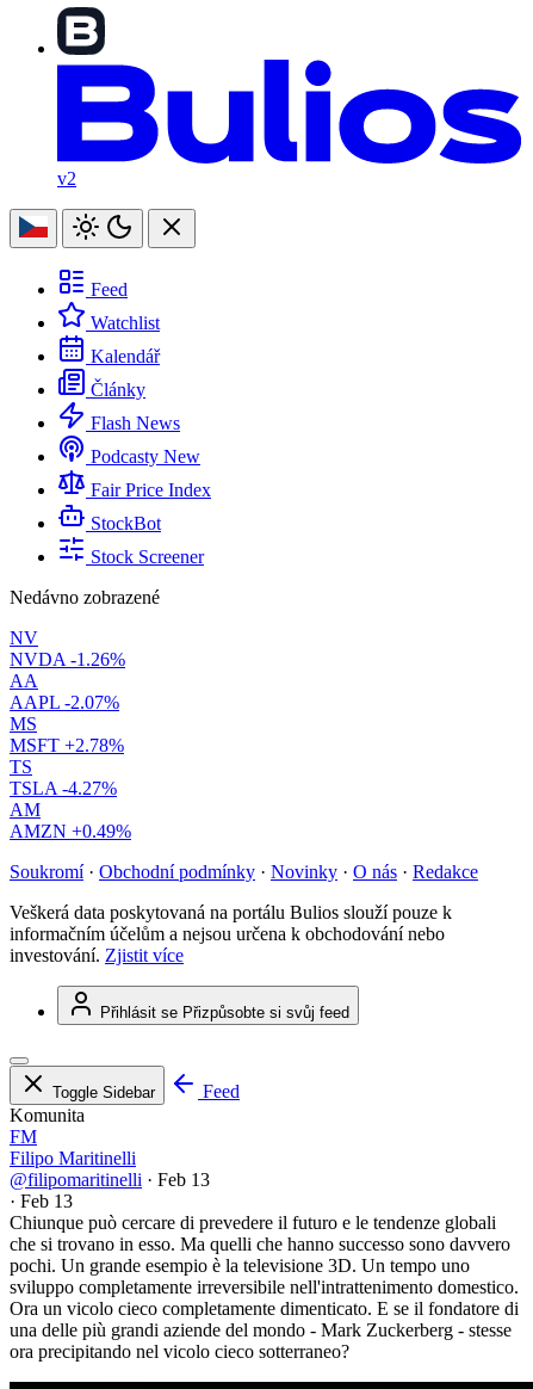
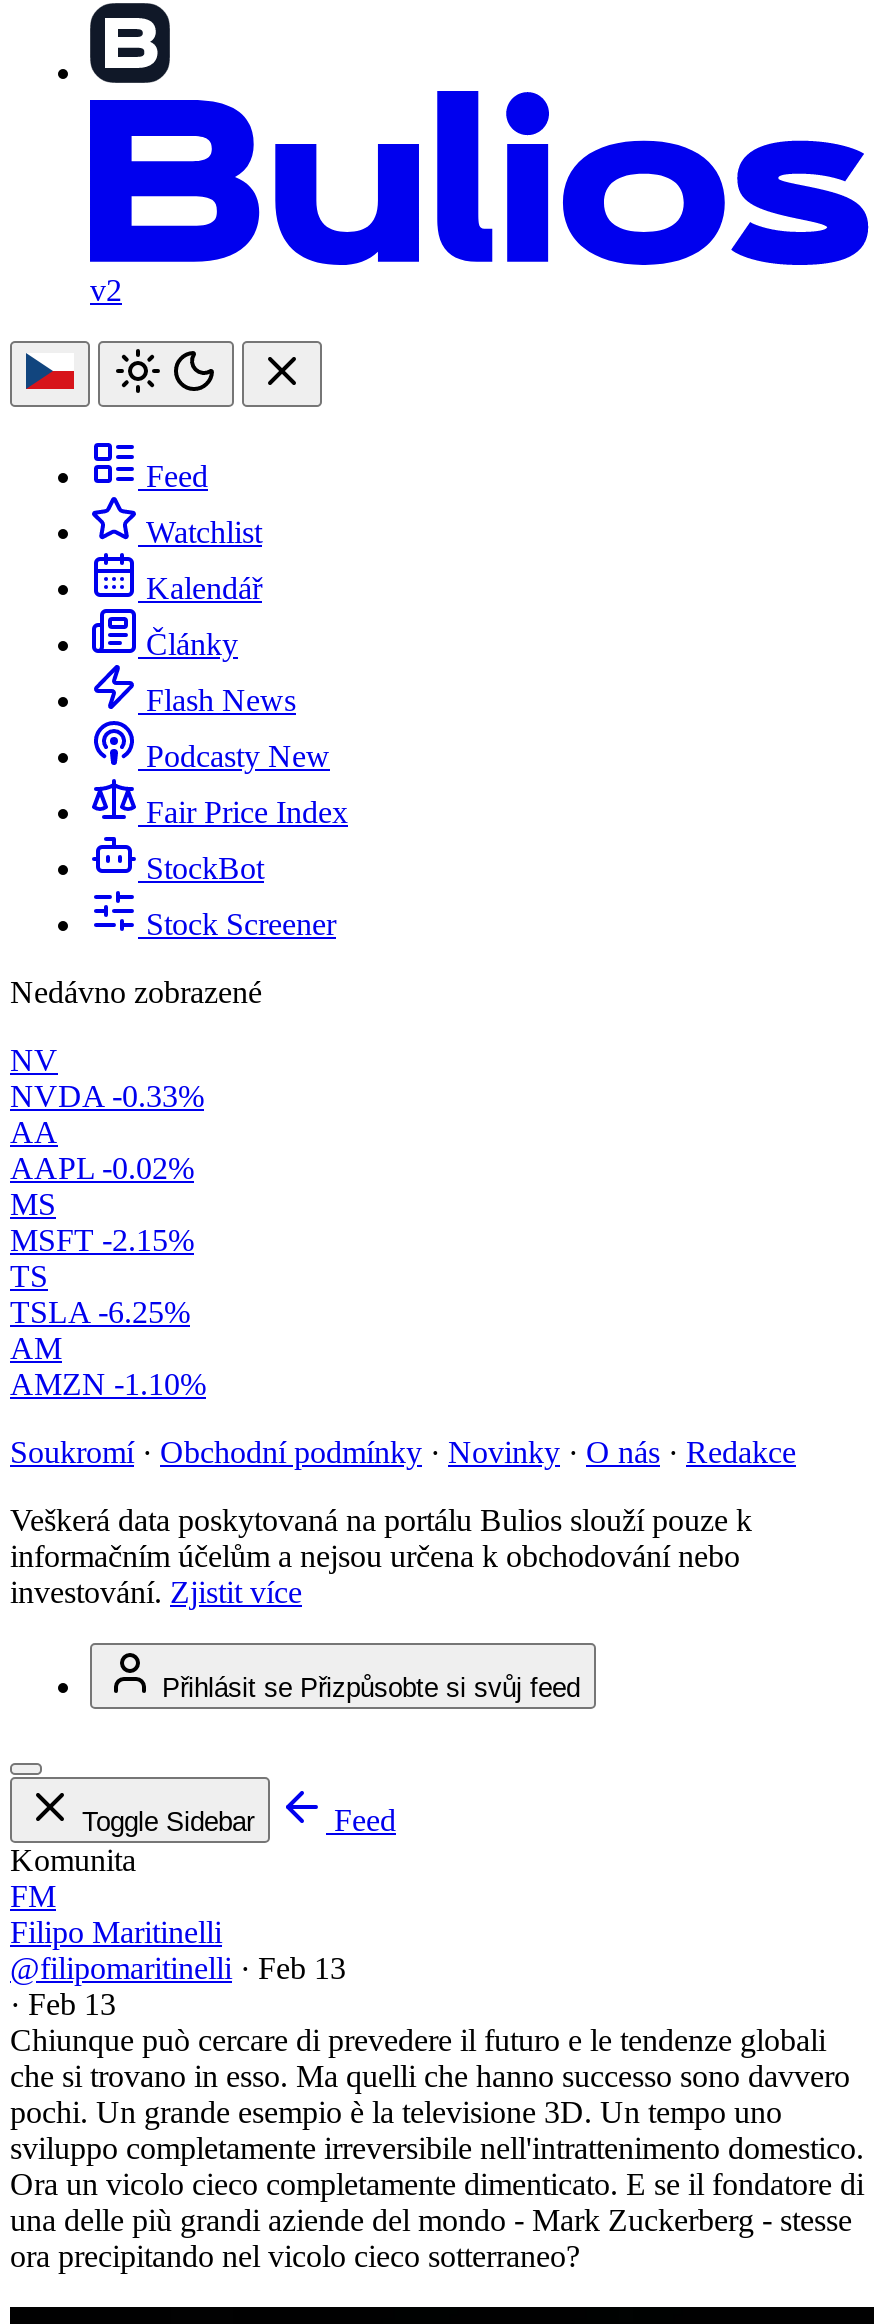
[10,649,125,670] NVDA -1.26% -> [10,1079,204,1113] NVDA -0.33%
[10,692,119,713] AAPL -2.07% -> [10,1151,194,1185] AAPL -0.02%
[10,735,124,755] MSFT +2.78% -> [10,1223,194,1257] MSFT -2.15%
[10,778,117,798] TSLA -4.27% -> [10,1295,190,1329] TSLA -6.25%
[10,821,131,841] AMZN +0.49% -> [10,1367,206,1401] AMZN -1.10%

